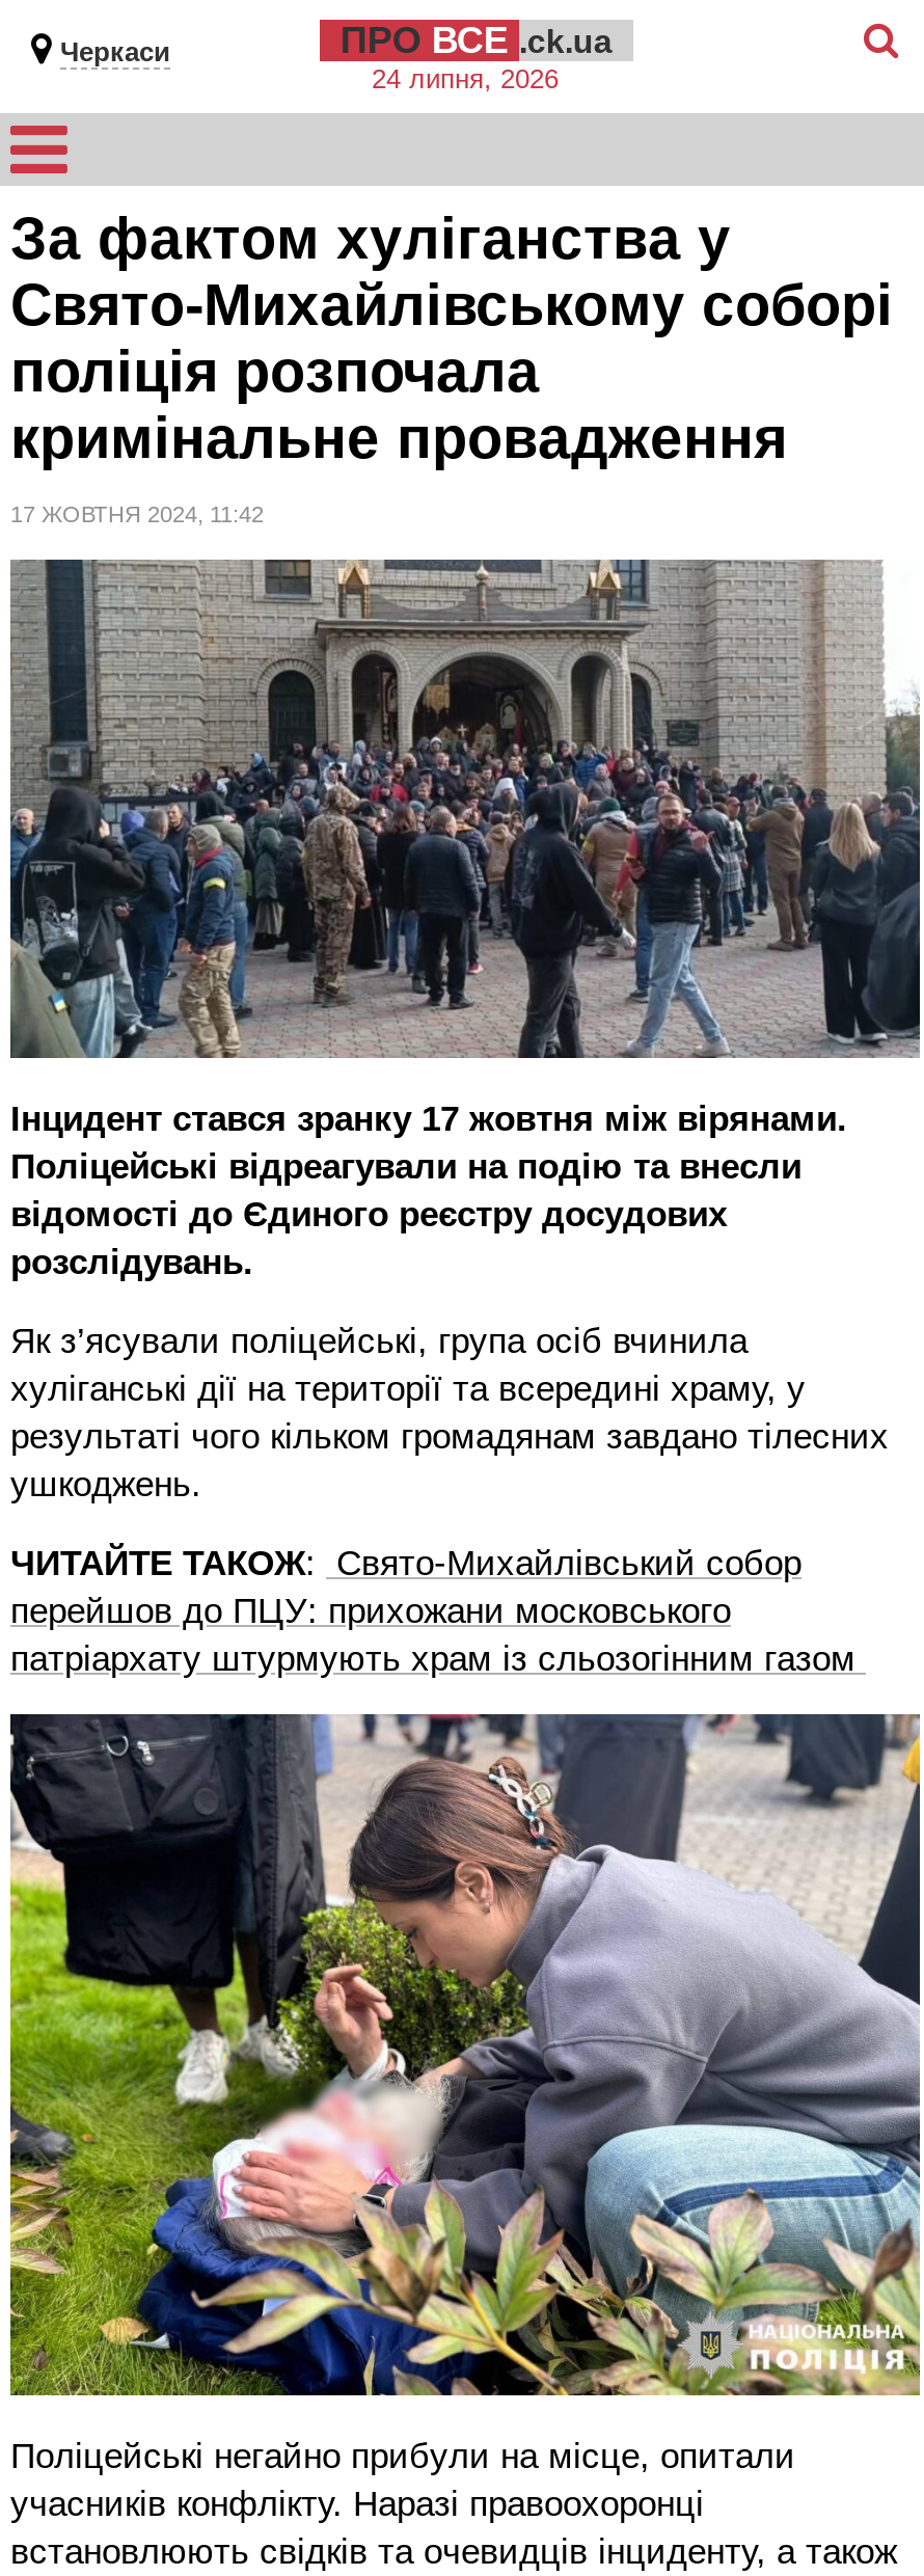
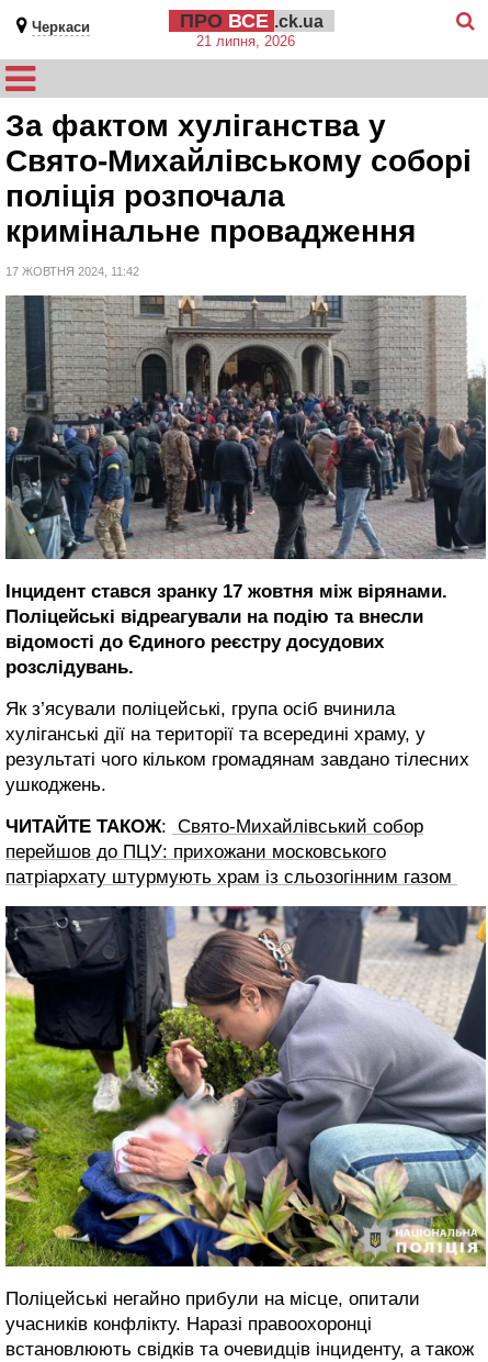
[372,63,559,94] 24 липня, 2026 -> [196,33,295,49] 21 липня, 2026

